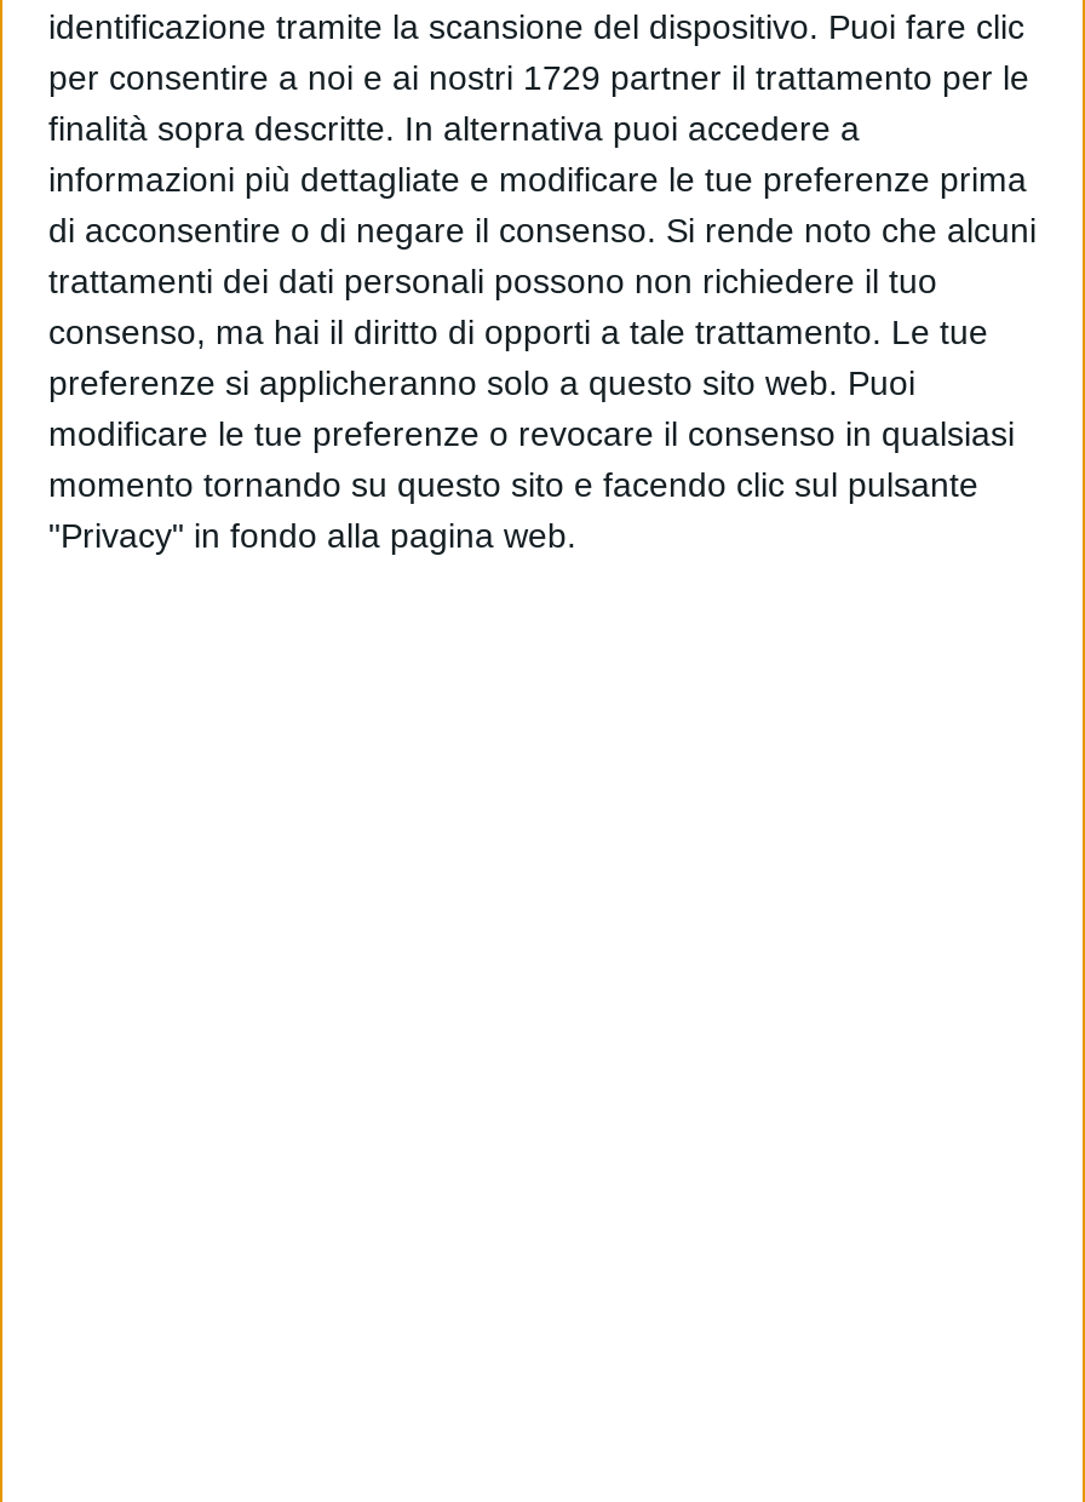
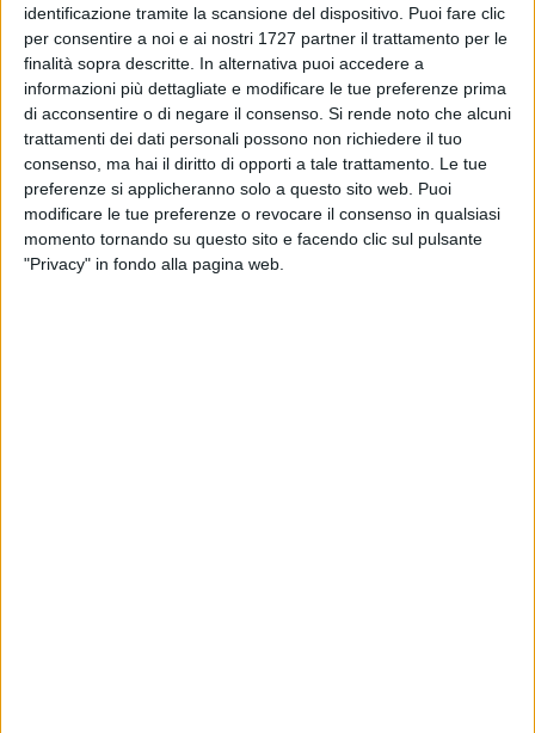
[48,58,1029,96] per consentire a noi e ai nostri 1729 partner il trattamento per le -> [24,28,508,48] per consentire a noi e ai nostri 1727 partner il trattamento per le

